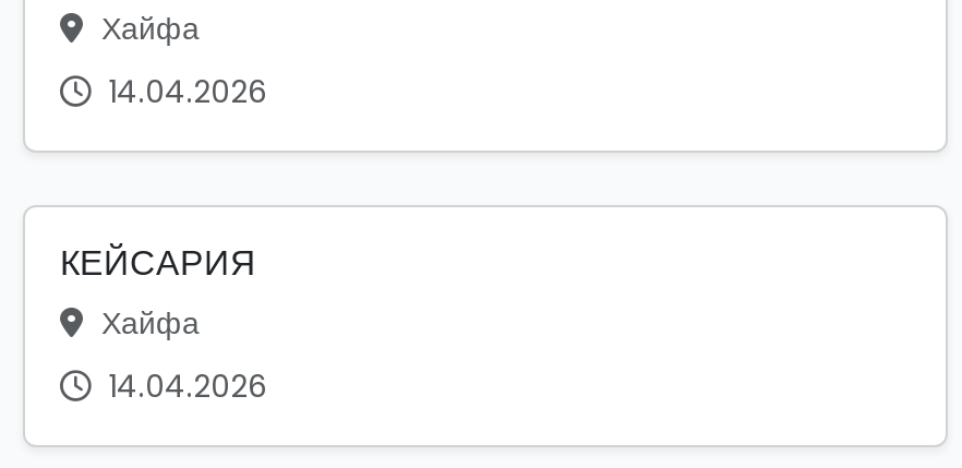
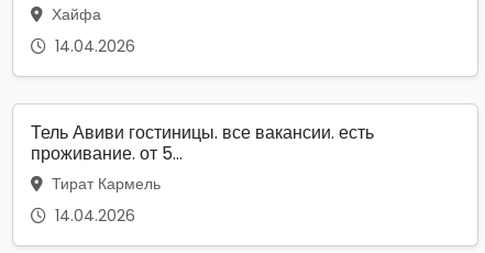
[60,237,256,344] КЕЙСАРИЯ | Хайфа -> [31,120,374,194] Тель Авиви гостиницы. все вакансии. есть | проживание. от 5... | Тират Кармель

